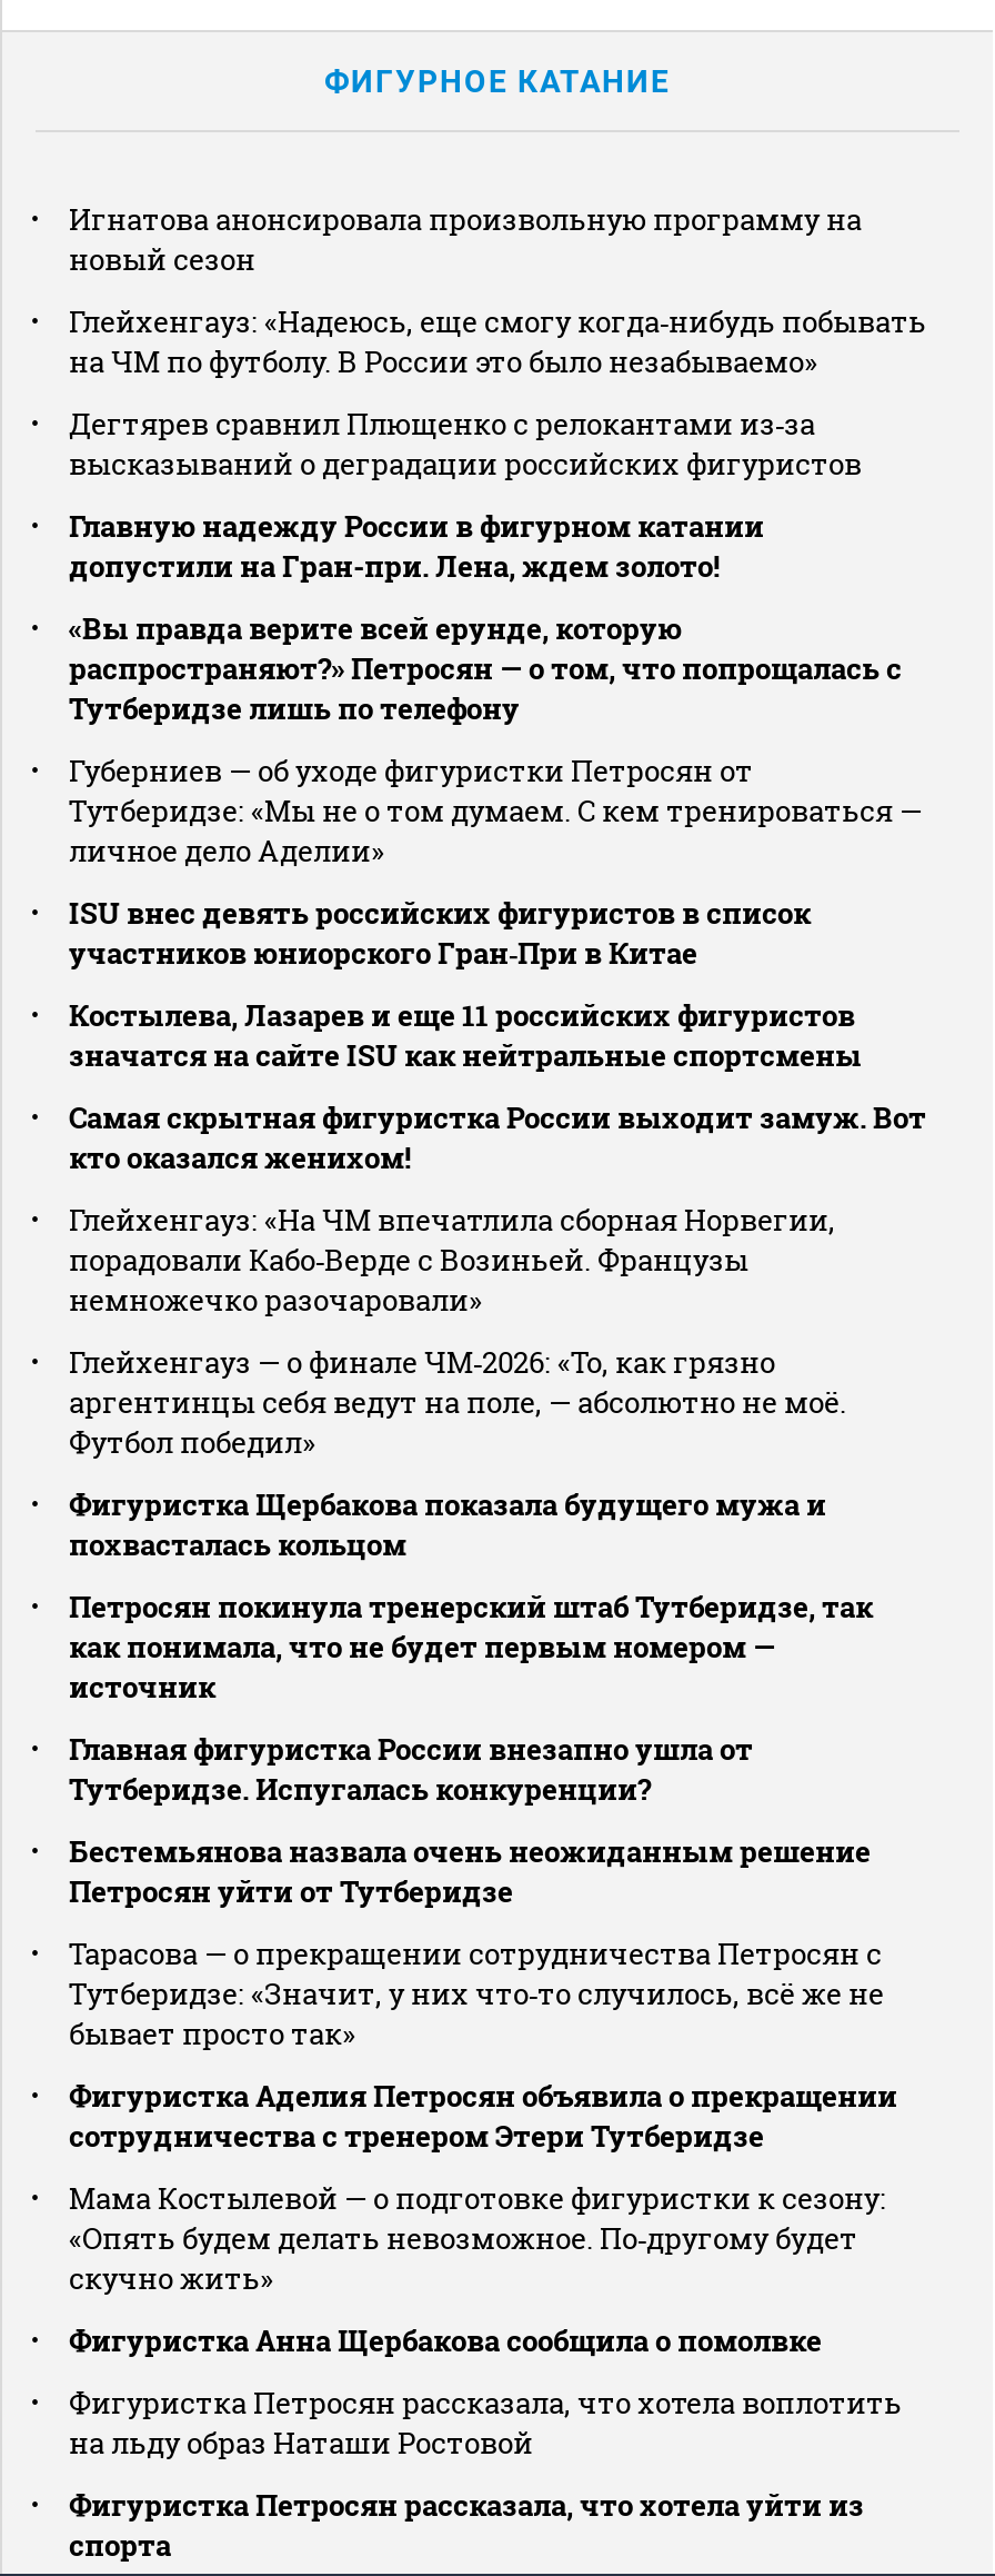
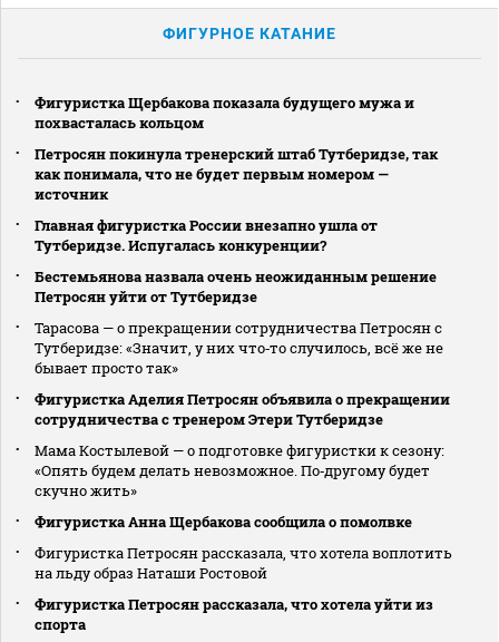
[69,200,926,1463] Игнатова анонсировала произвольную программу на | новый сезон | Глейхенгауз: «Надеюсь, еще смогу когда‑нибудь побывать | на ЧМ по футболу. В России это было незабываемо» | Дегтярев сравнил Плющенко с релокантами из‑за | высказываний о деградации российских фигуристов | Главную надежду России в фигурном катании | допустили на Гран-при. Лена, ждем золото! | «Вы правда верите всей ерунде, которую | распространяют?» Петросян — о том, что попрощалась с | Тутберидзе лишь по телефону | Губерниев — об уходе фигуристки Петросян от | Тутберидзе: «Мы не о том думаем. С кем тренироваться — | личное дело Аделии» | ISU внес девять российских фигуристов в список | участников юниорского Гран‑При в Китае | Костылева, Лазарев и еще 11 российских фигуристов | значатся на сайте ISU как нейтральные спортсмены | Самая скрытная фигуристка России выходит замуж. Вот | кто оказался женихом! | Глейхенгауз: «На ЧМ впечатлила сборная Норвегии, | порадовали Кабо‑Верде с Возиньей. Французы | немножечко разочаровали» | Глейхенгауз — о финале ЧМ‑2026: «То, как грязно | аргентинцы себя ведут на поле, — абсолютно не моё. | Футбол победил» -> none

